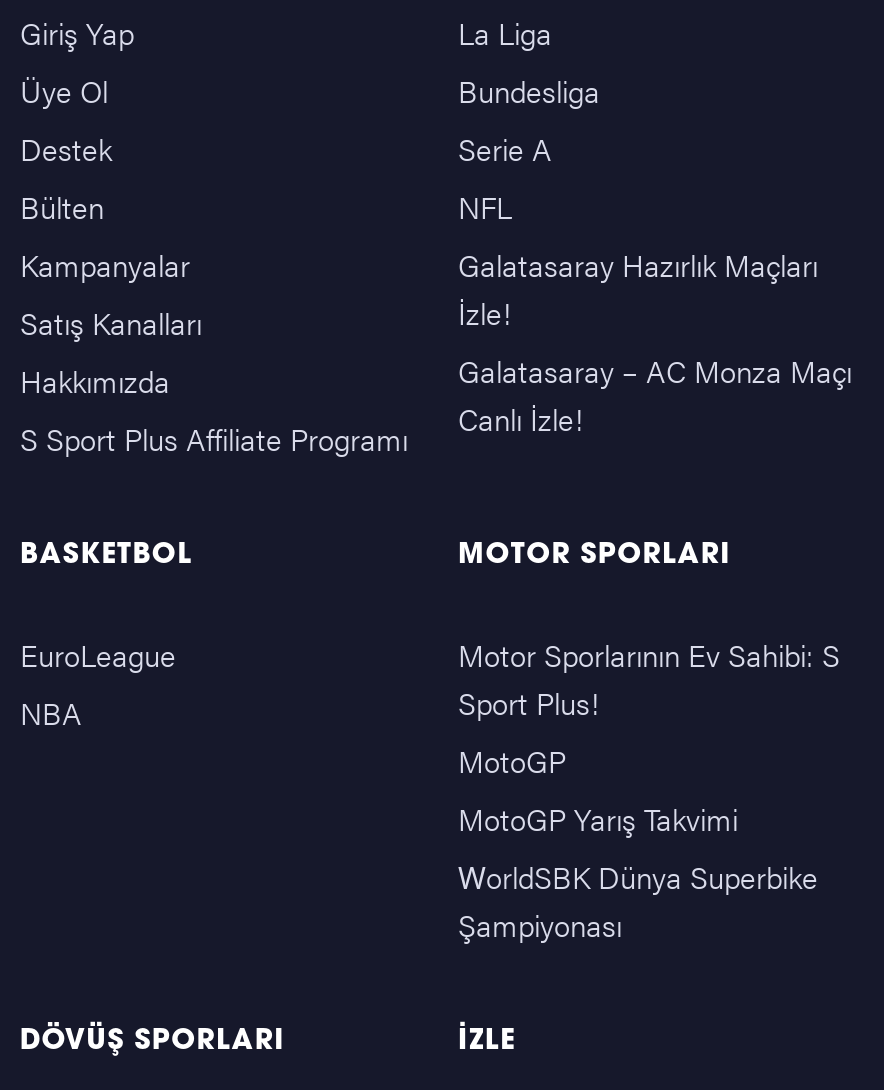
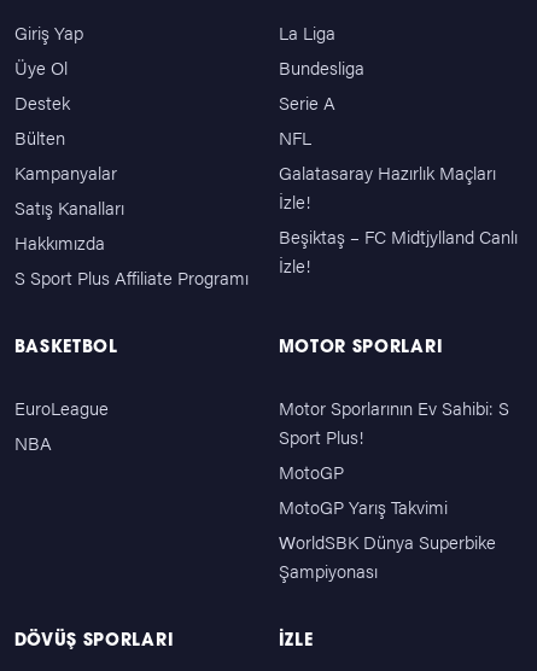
[458,350,852,440] Galatasaray – AC Monza Maçı | Canlı İzle! -> [278,224,517,278] Beşiktaş – FC Midtjylland Canlı | İzle!

